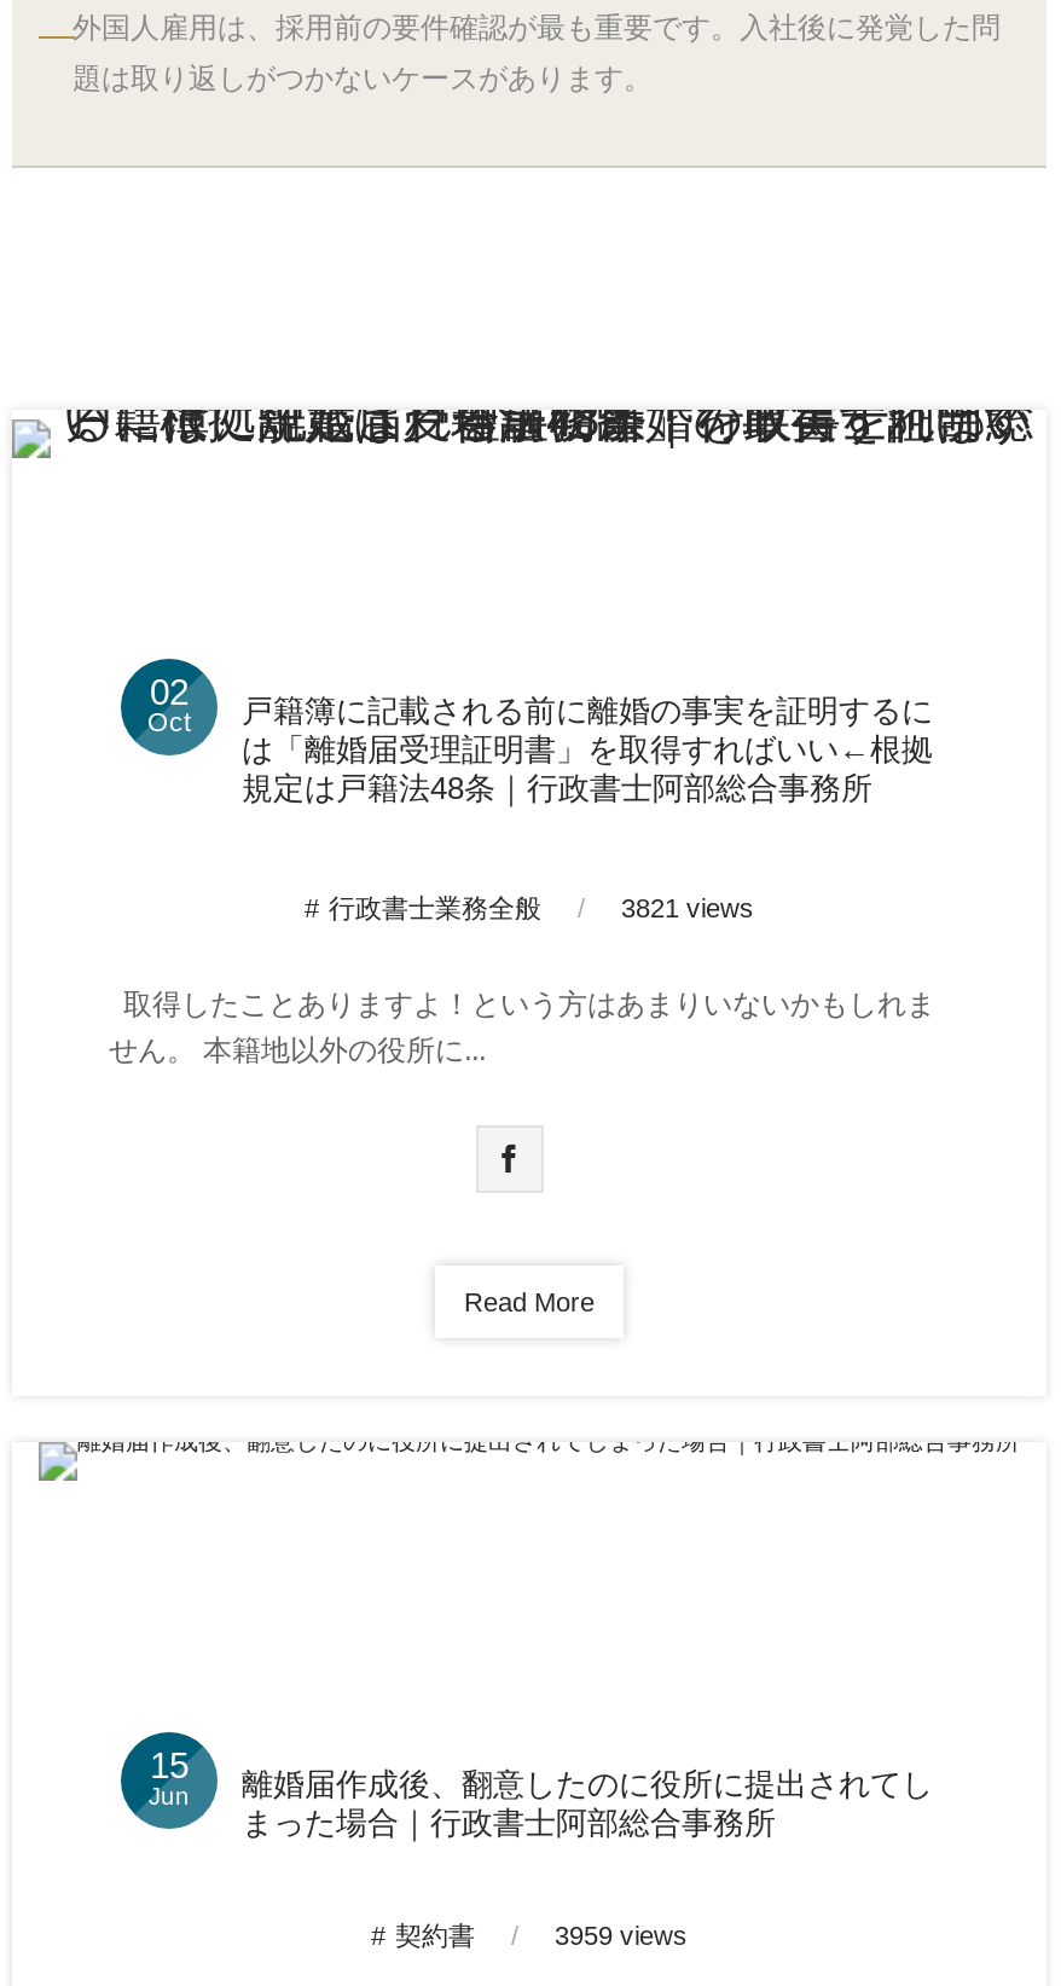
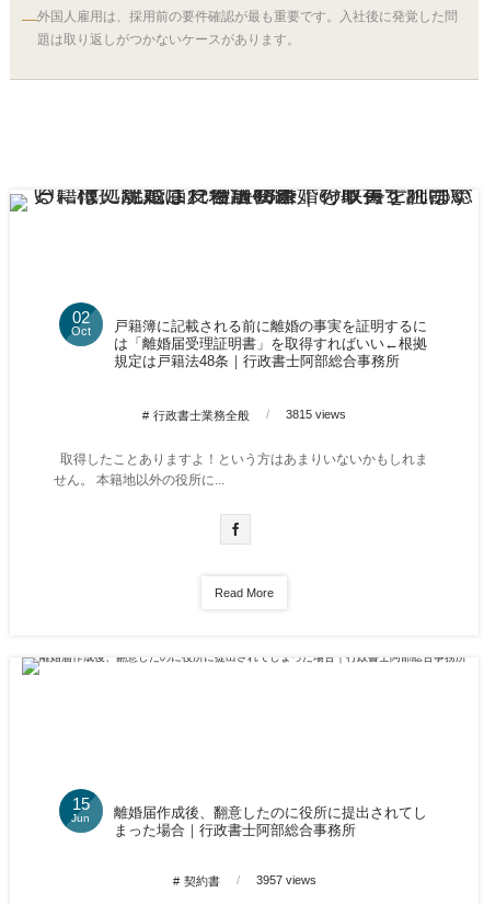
[621,893,754,922] 3821 views -> [286,408,346,421] 3815 views
[555,1920,688,1949] 3959 views -> [256,874,316,887] 3957 views

